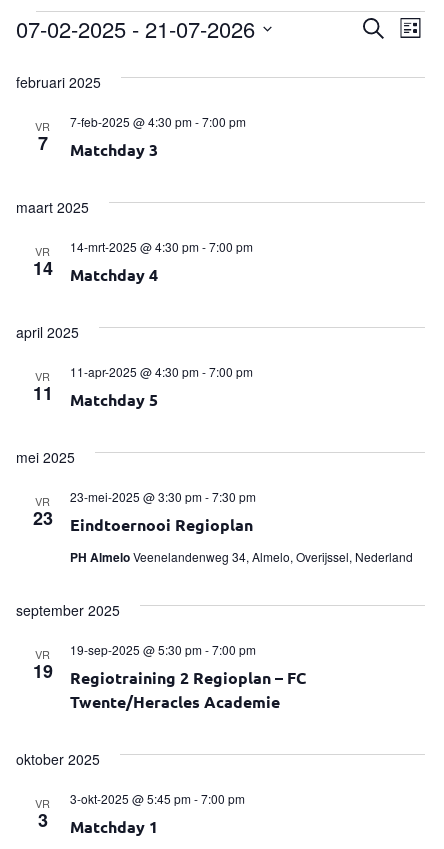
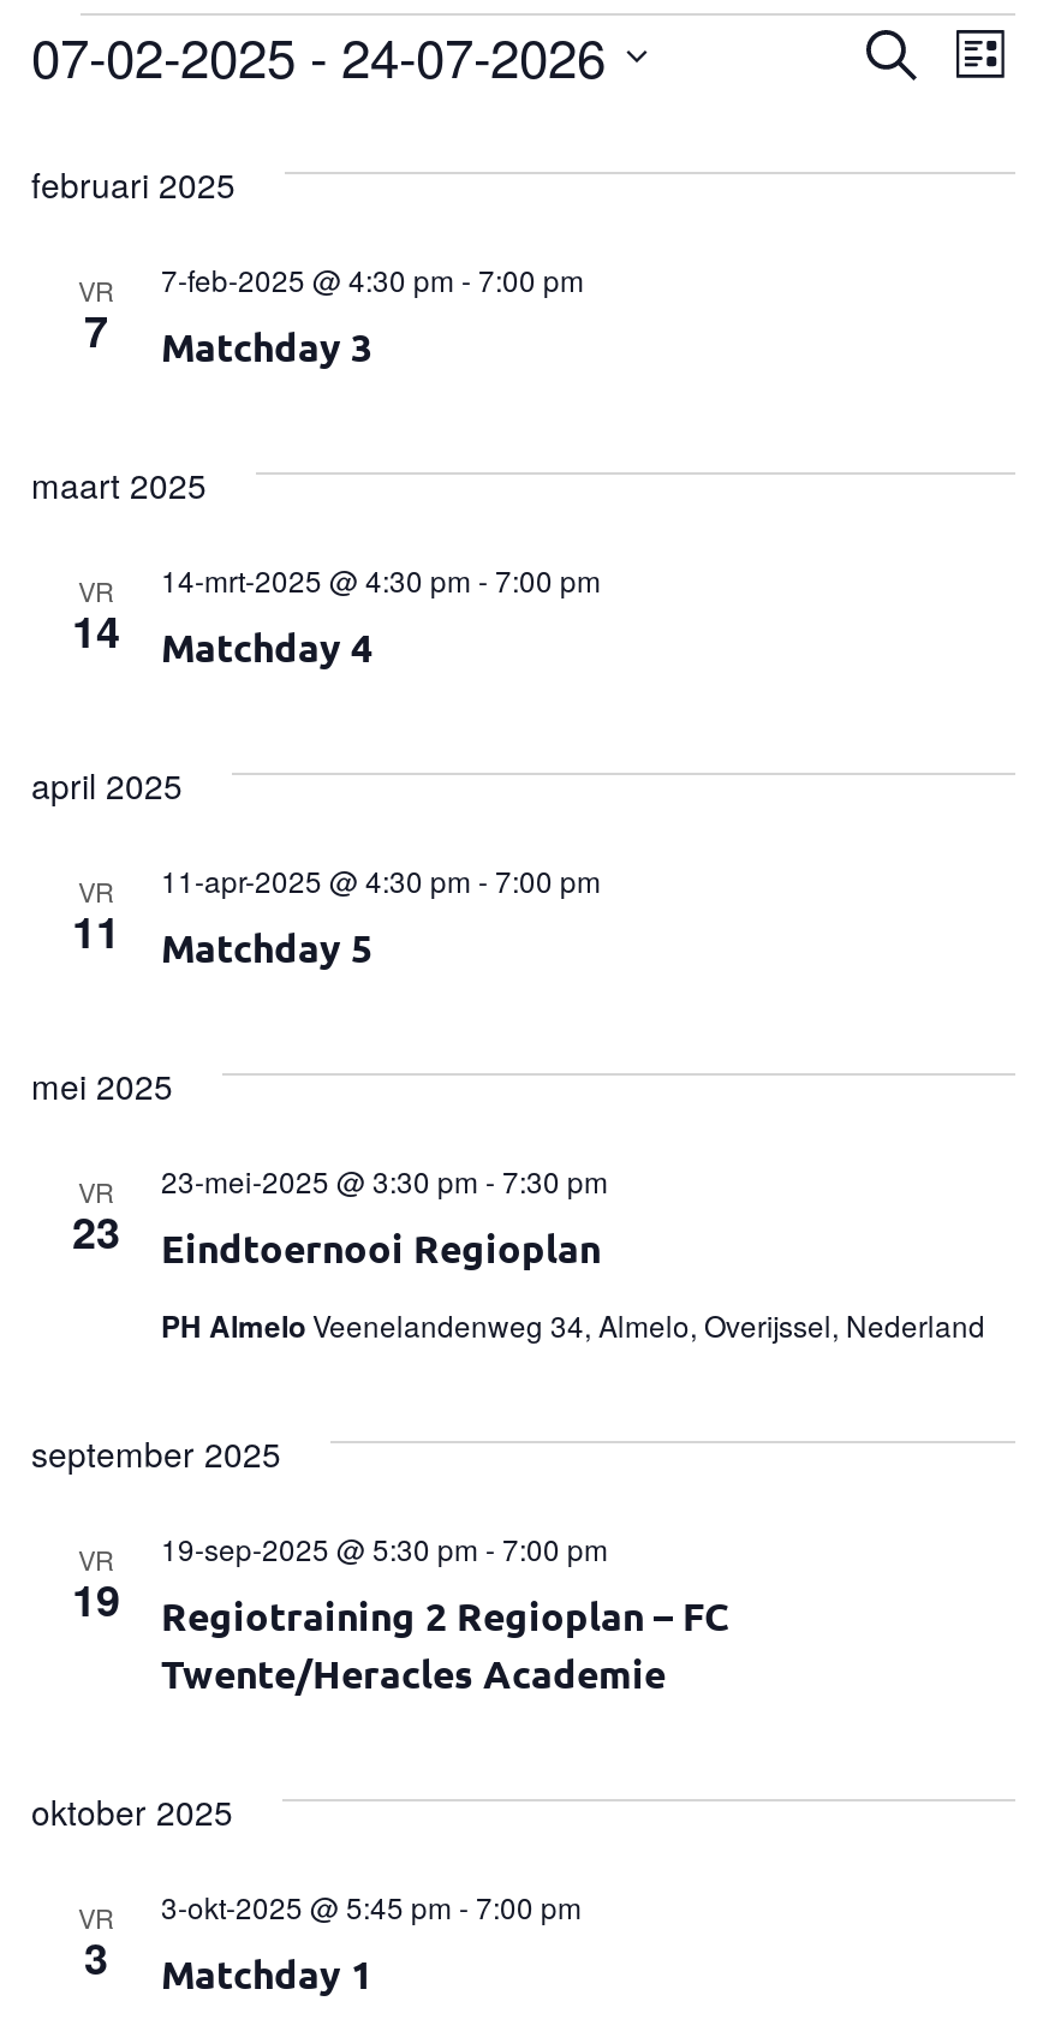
[15,13,254,44] 07-02-2025 - 21-07-2026 -> [31,19,606,93] 07-02-2025 - 24-07-2026

